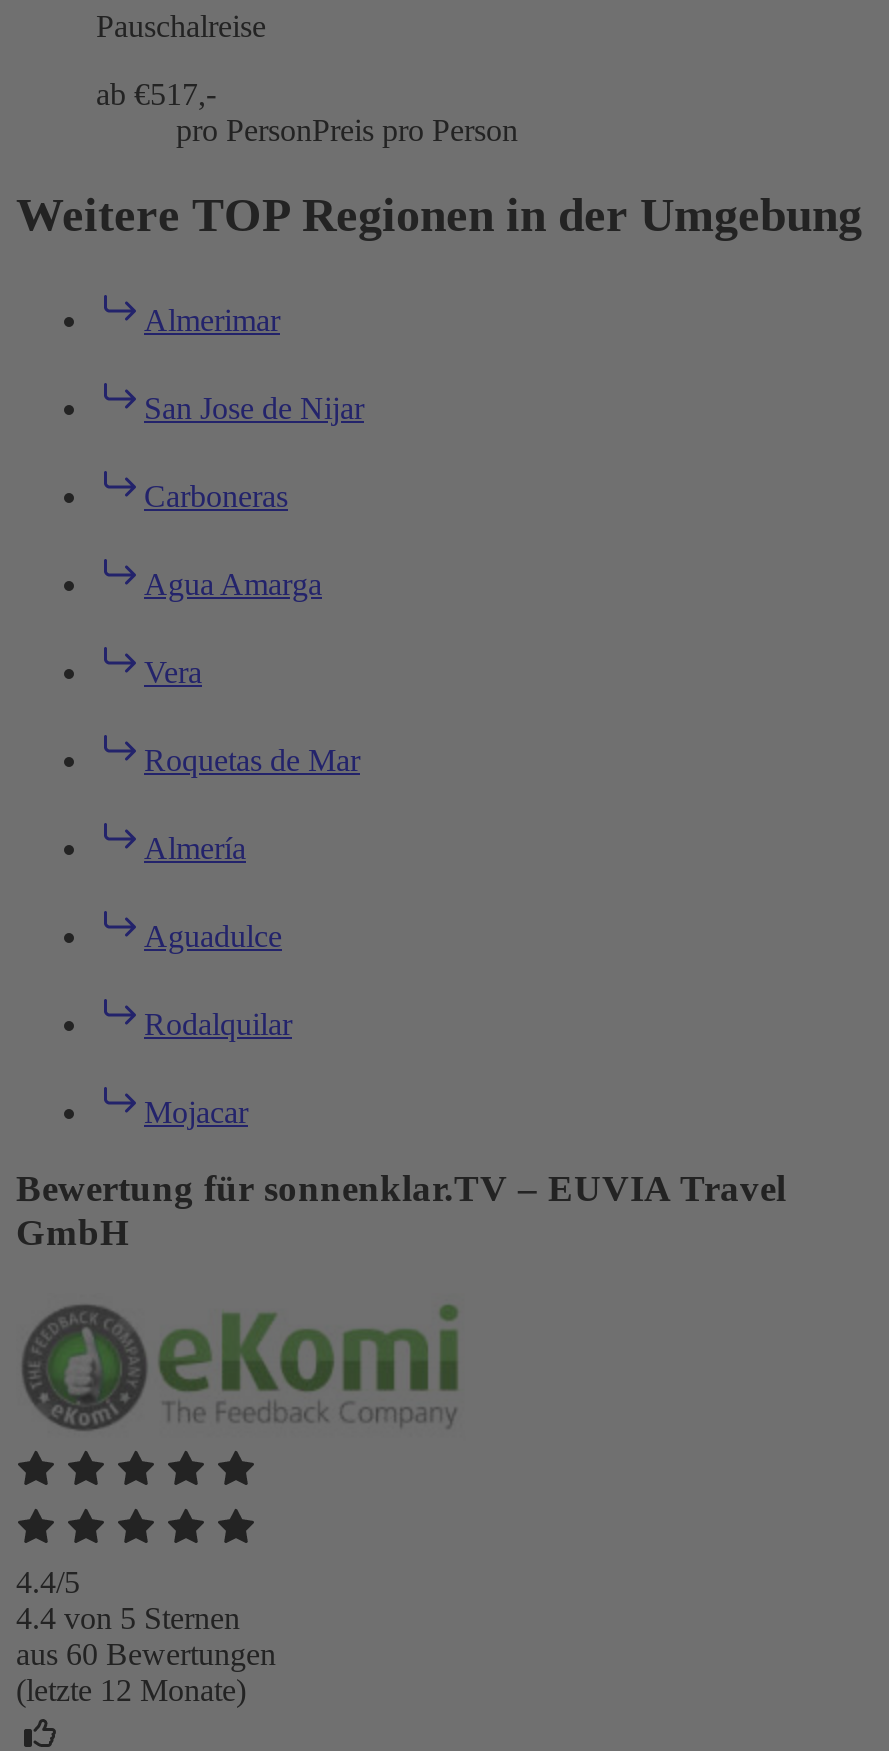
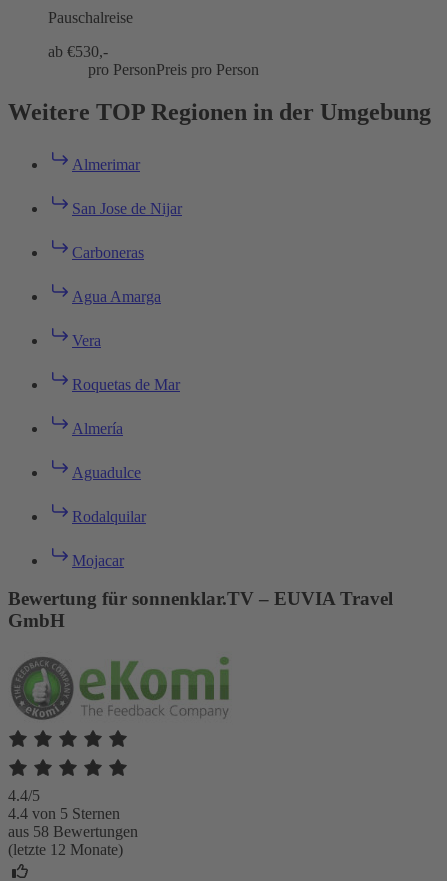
[96,77,216,111] ab €517,- -> [48,43,108,60] ab €530,-
[16,1637,276,1671] aus 60 Bewertungen -> [8,823,138,840] aus 58 Bewertungen

